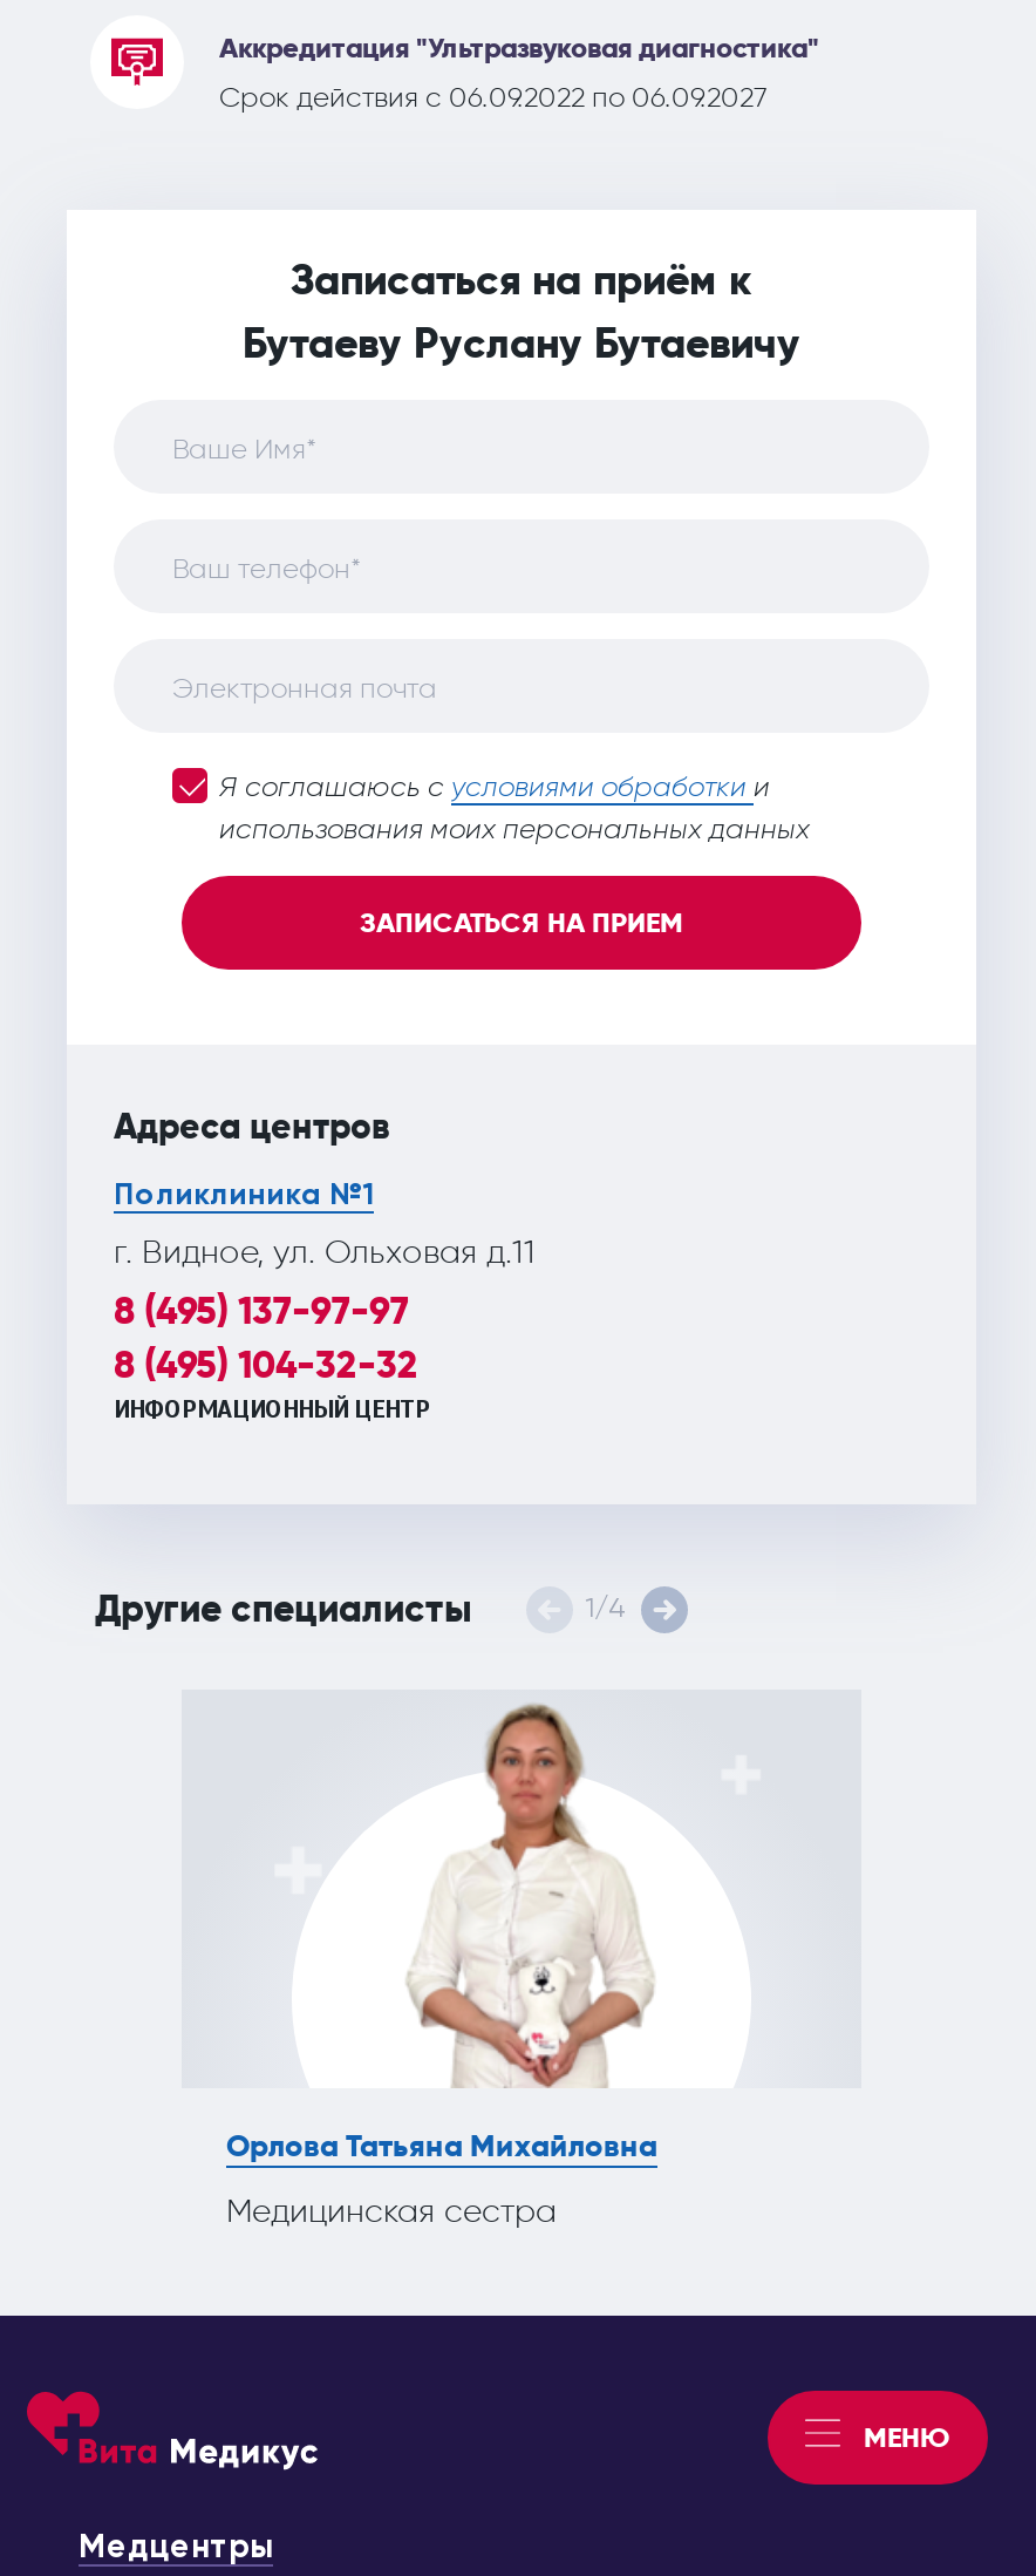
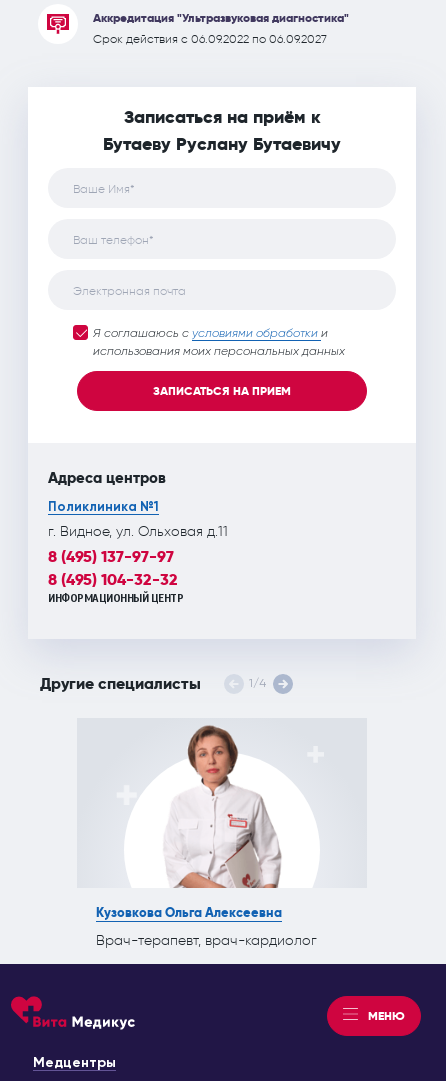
[226,1704,657,2166] [image] | Орлова Татьяна Михайловна -> [96,725,282,921] [image] | Кузовкова Ольга Алексеевна
[226,2191,557,2229] Медицинская сестра -> [96,932,317,948] Врач-терапевт, врач-кардиолог

